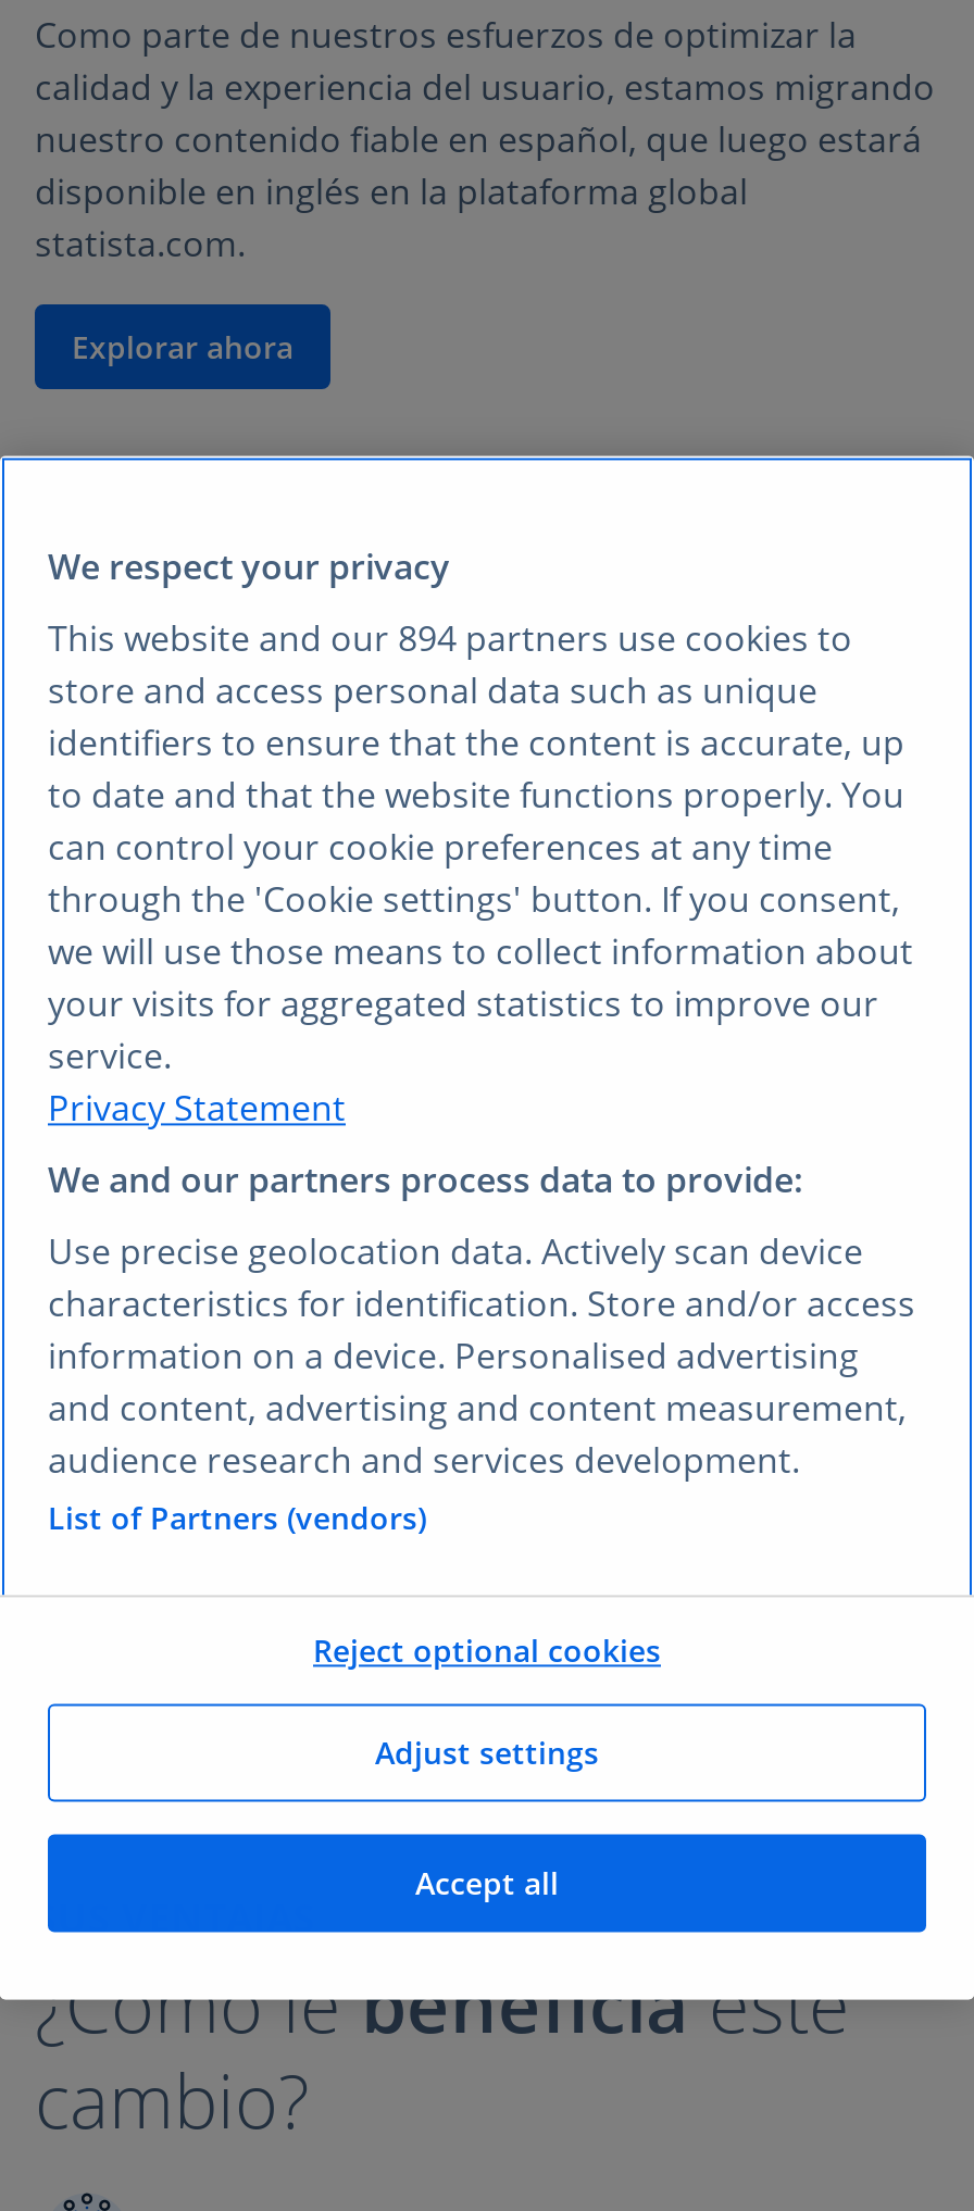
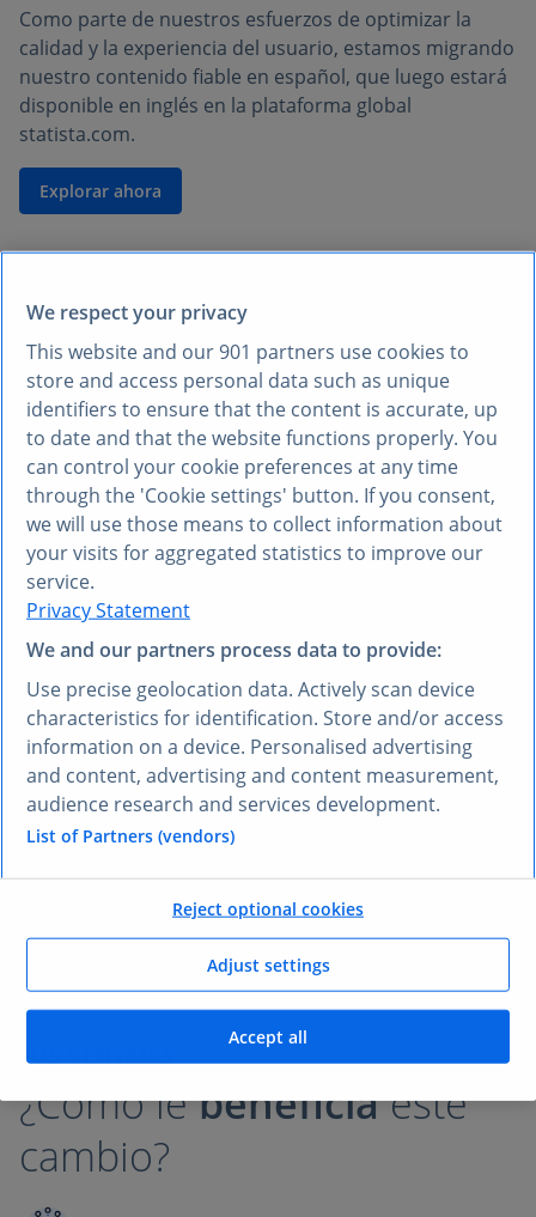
[48,614,852,662] This website and our 894 partners use cookies to -> [26,338,469,365] This website and our 901 partners use cookies to

